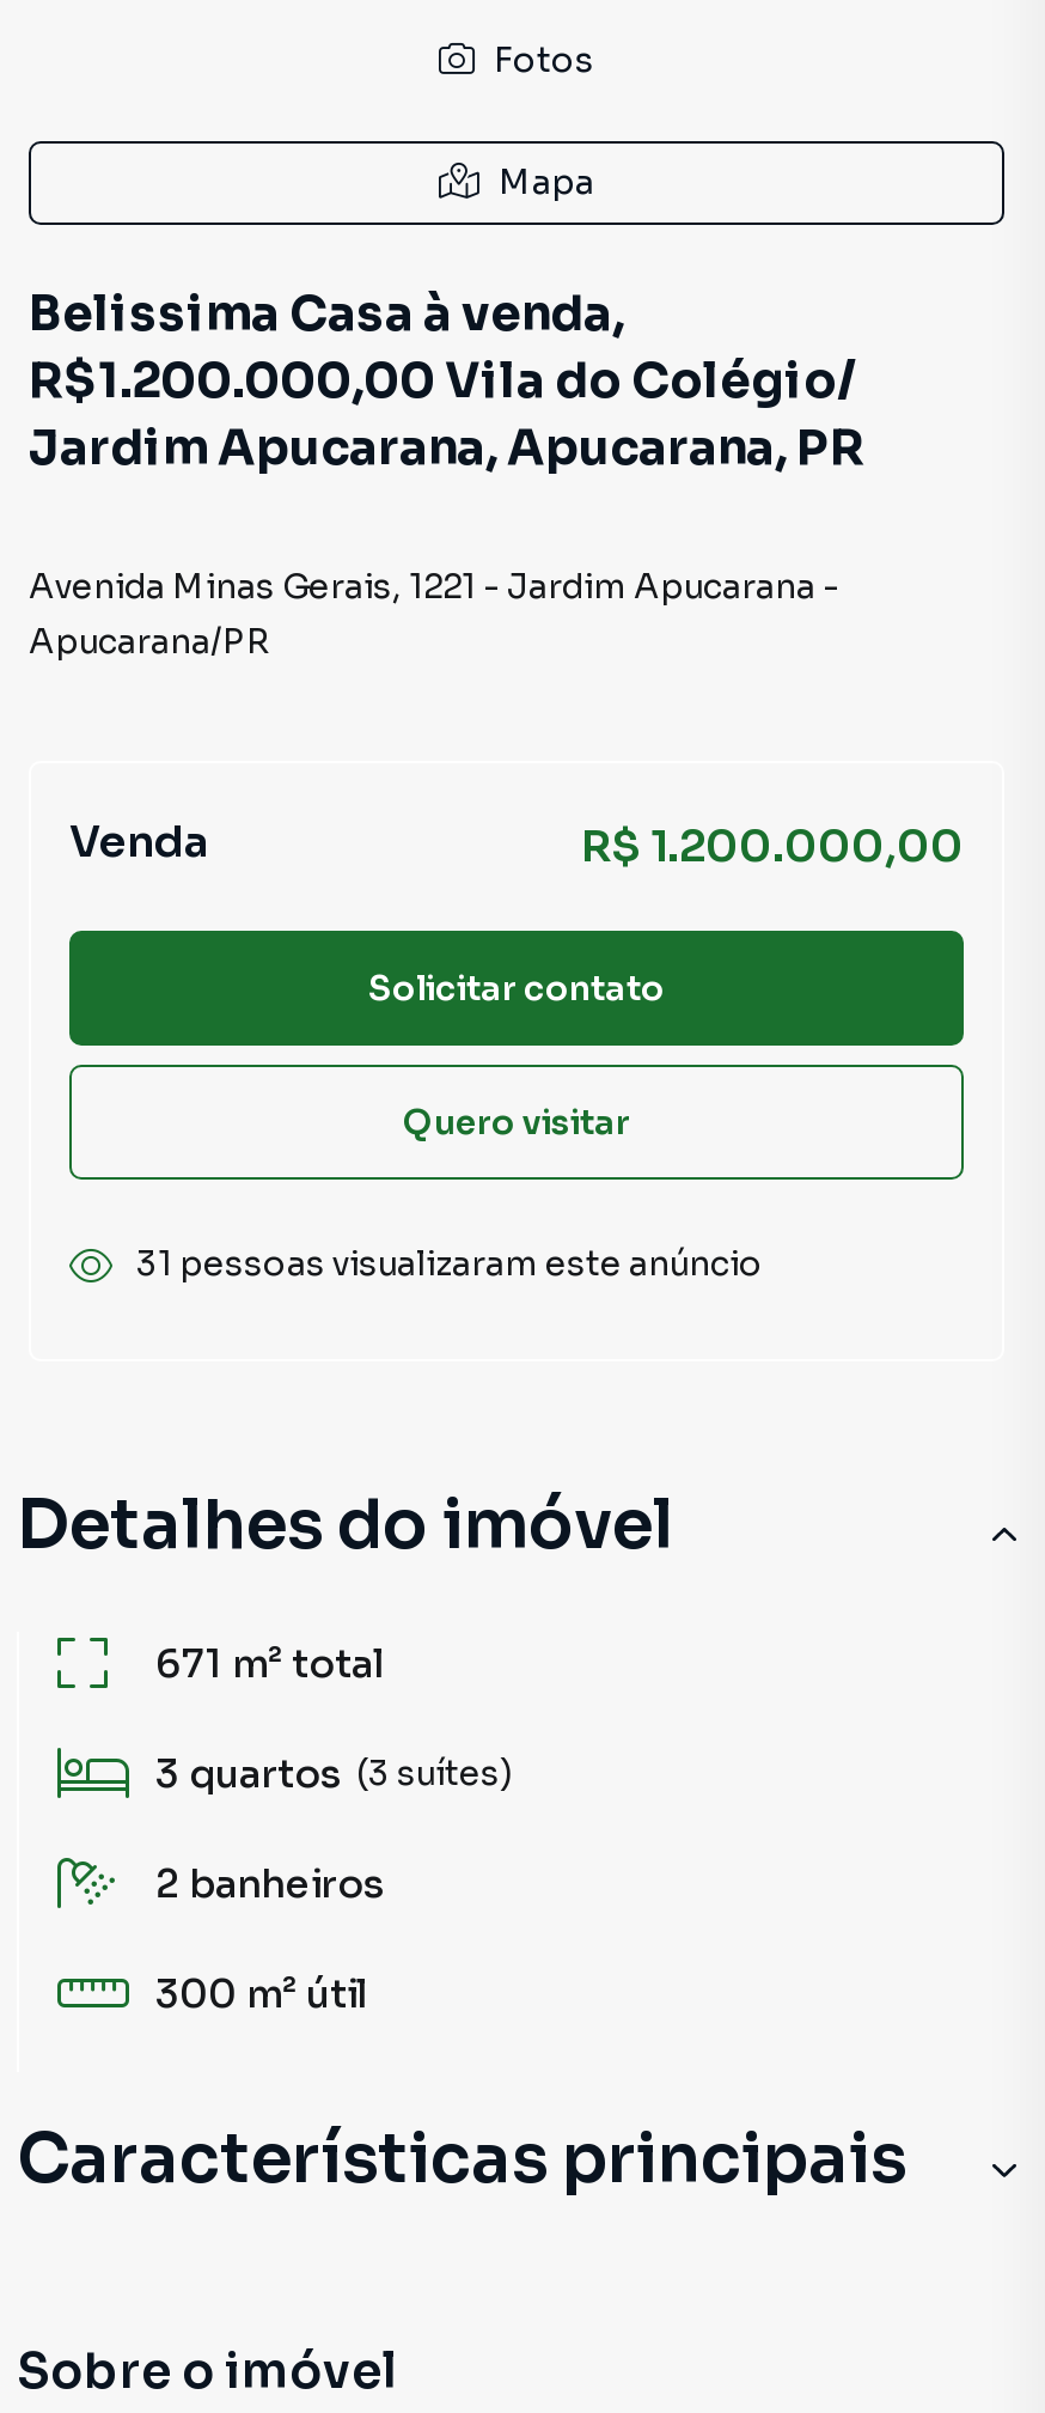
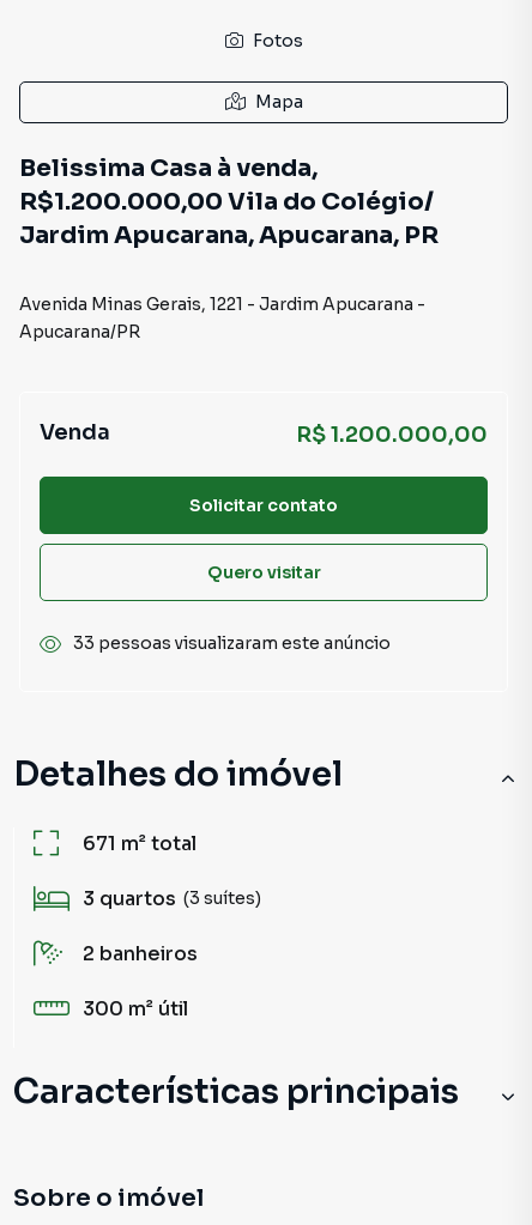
[136,1242,763,1285] 31 pessoas visualizaram este anúncio -> [73,632,391,654] 33 pessoas visualizaram este anúncio

